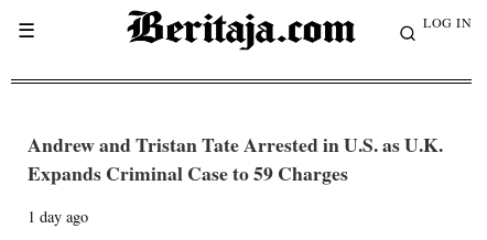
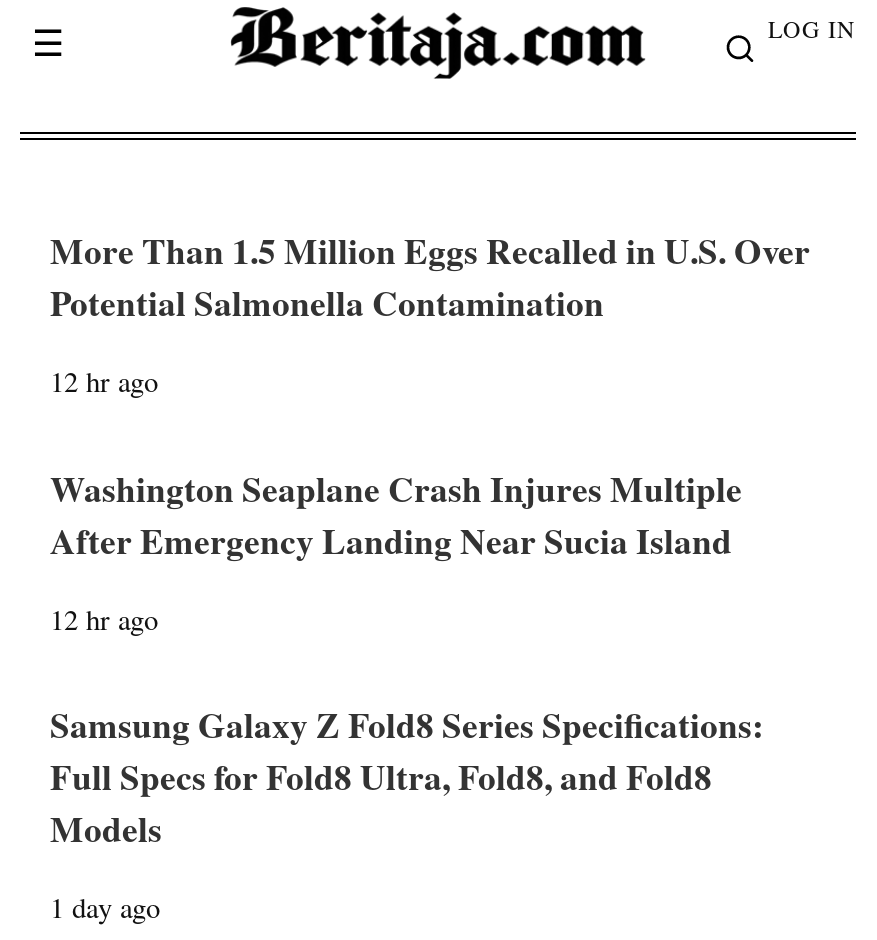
[28,130,443,188] Andrew and Tristan Tate Arrested in U.S. as U.K. | Expands Criminal Case to 59 Charges -> [50,225,810,855] More Than 1.5 Million Eggs Recalled in U.S. Over | Potential Salmonella Contamination | 12 hr ago | Washington Seaplane Crash Injures Multiple | After Emergency Landing Near Sucia Island | 12 hr ago | Samsung Galaxy Z Fold8 Series Specifications: | Full Specs for Fold8 Ultra, Fold8, and Fold8 | Models

